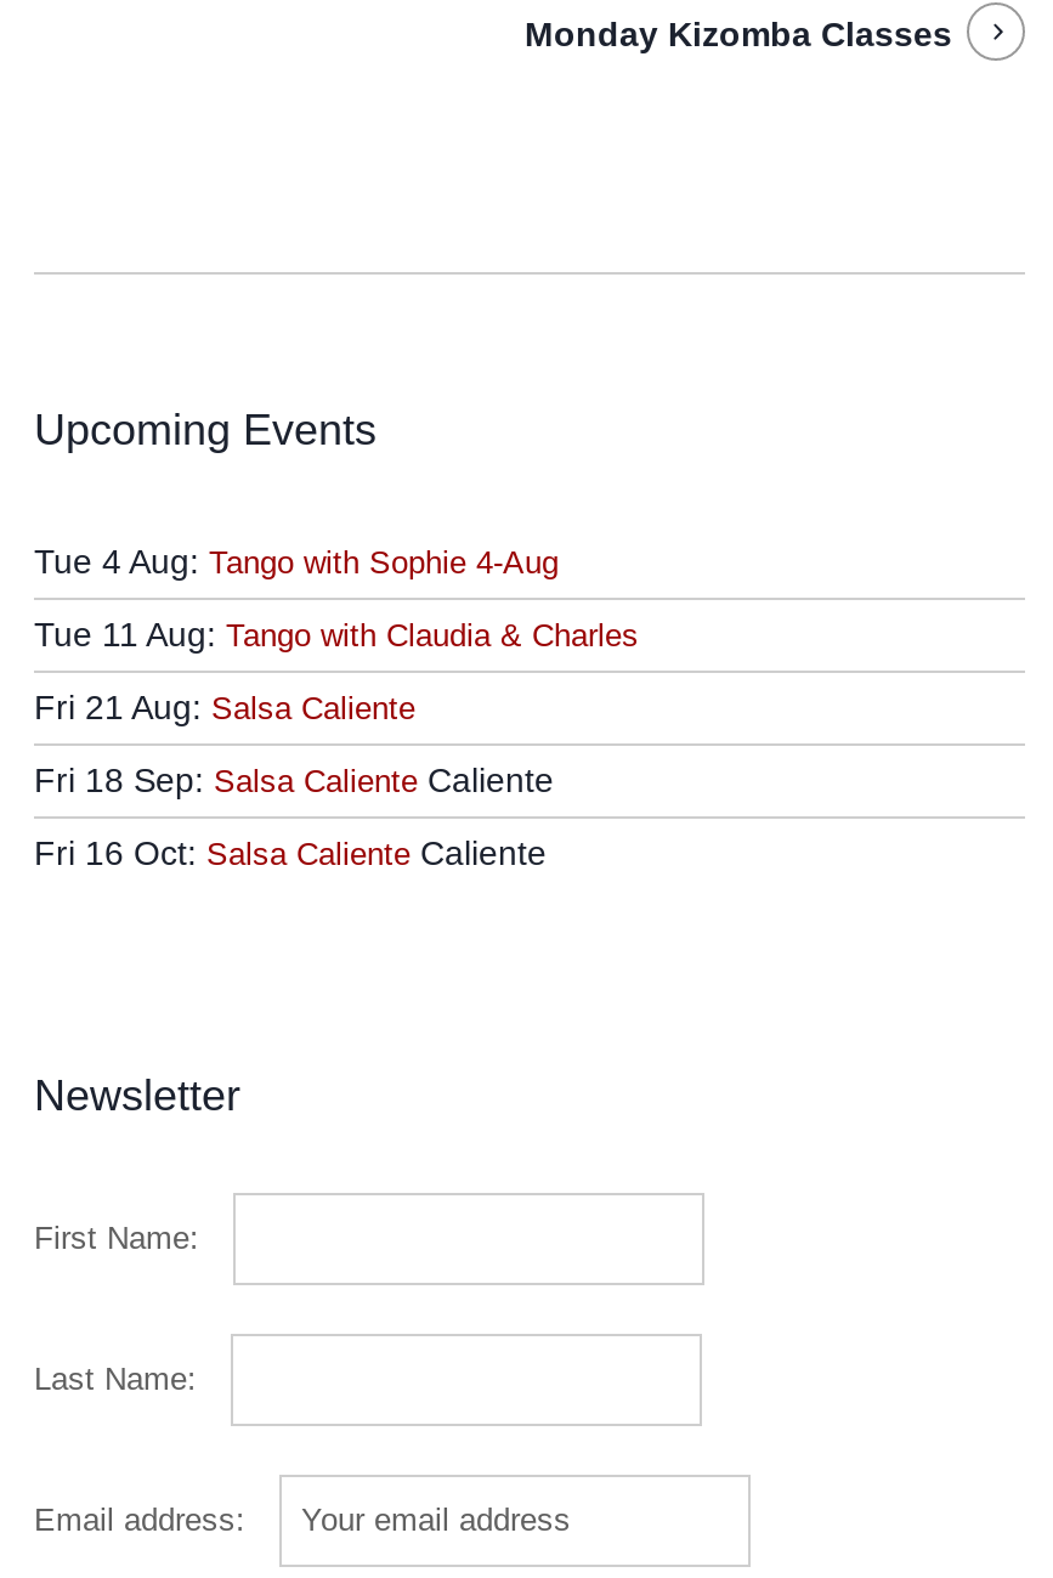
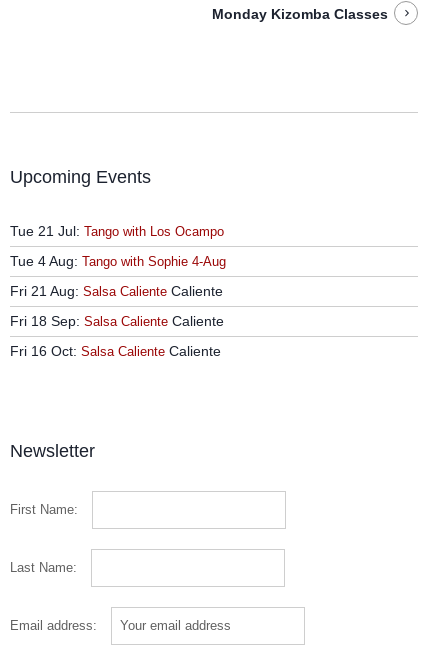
none -> [10,223,224,239] Tue 21 Jul: Tango with Los Ocampo
moved [34,542,559,581] -> [10,253,226,269]: Tue 4 Aug: Tango with Sophie 4-Aug
[34,615,639,726] Tue 11 Aug: Tango with Claudia & Charles | Fri 21 Aug: Salsa Caliente -> [10,283,223,299] Fri 21 Aug: Salsa Caliente Caliente

